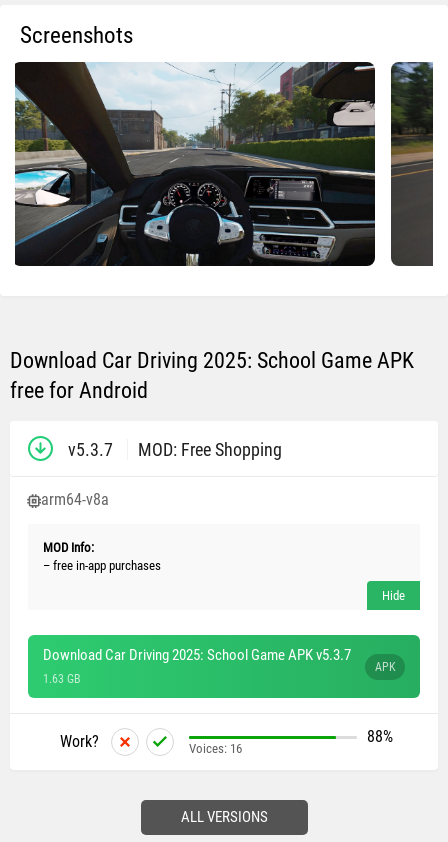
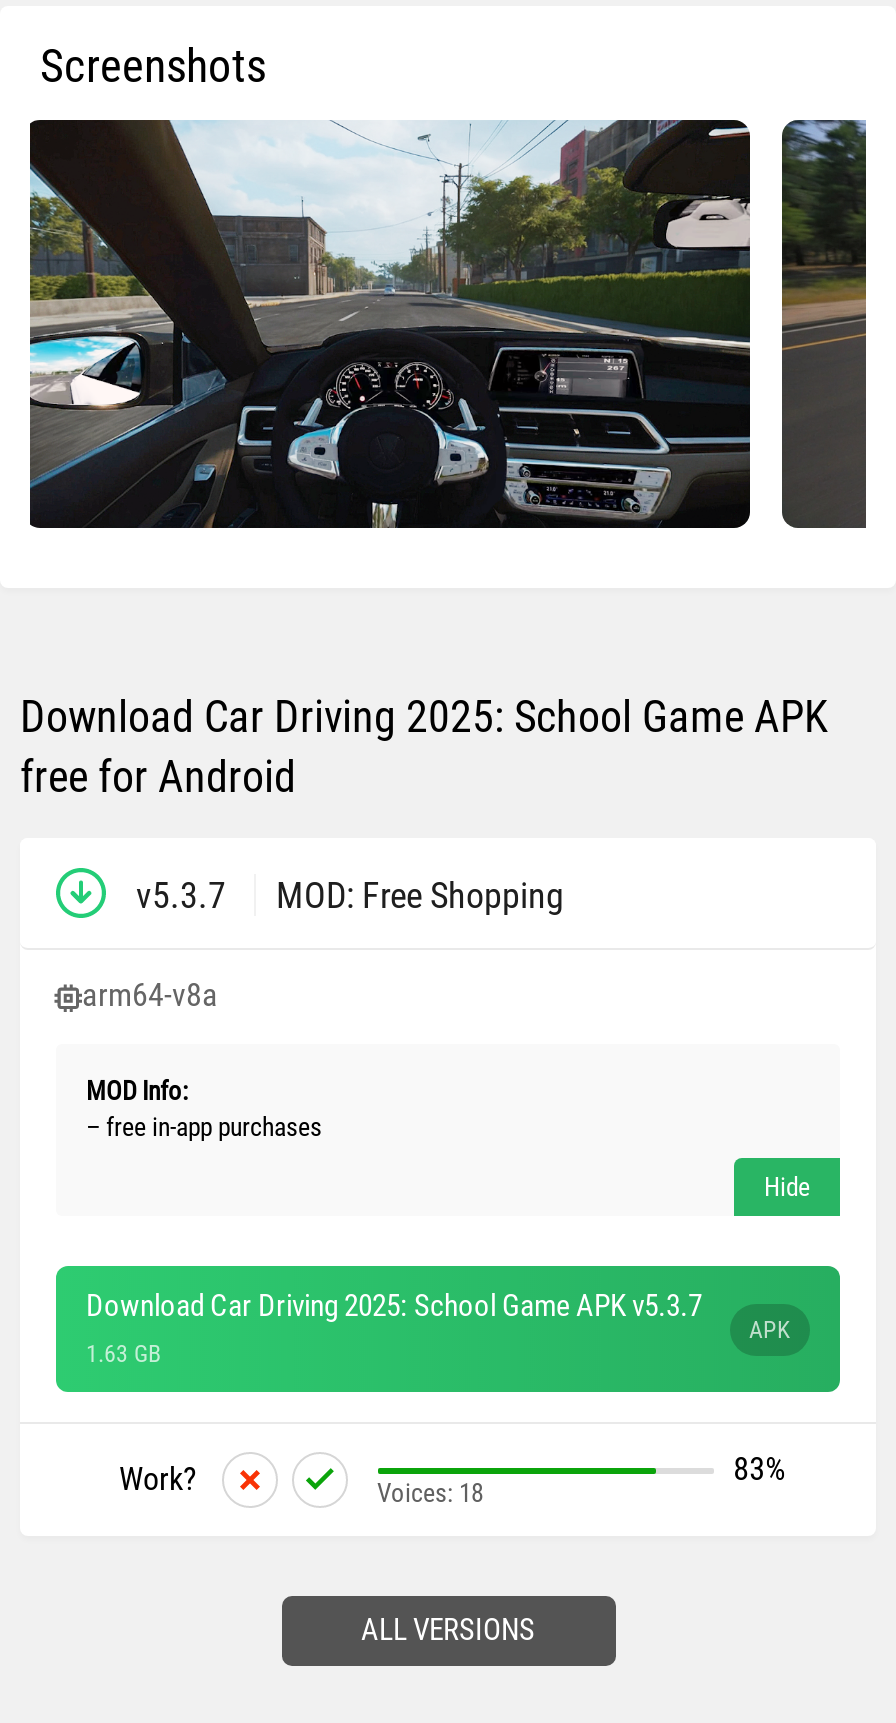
[367,727,393,746] 88% -> [733,1450,785,1488] 83%
[188,741,241,756] Voices: 16 -> [377,1478,483,1508] Voices: 18

